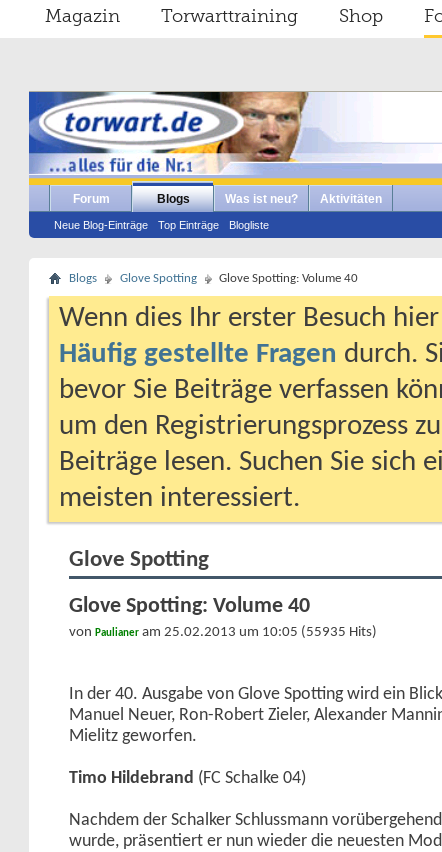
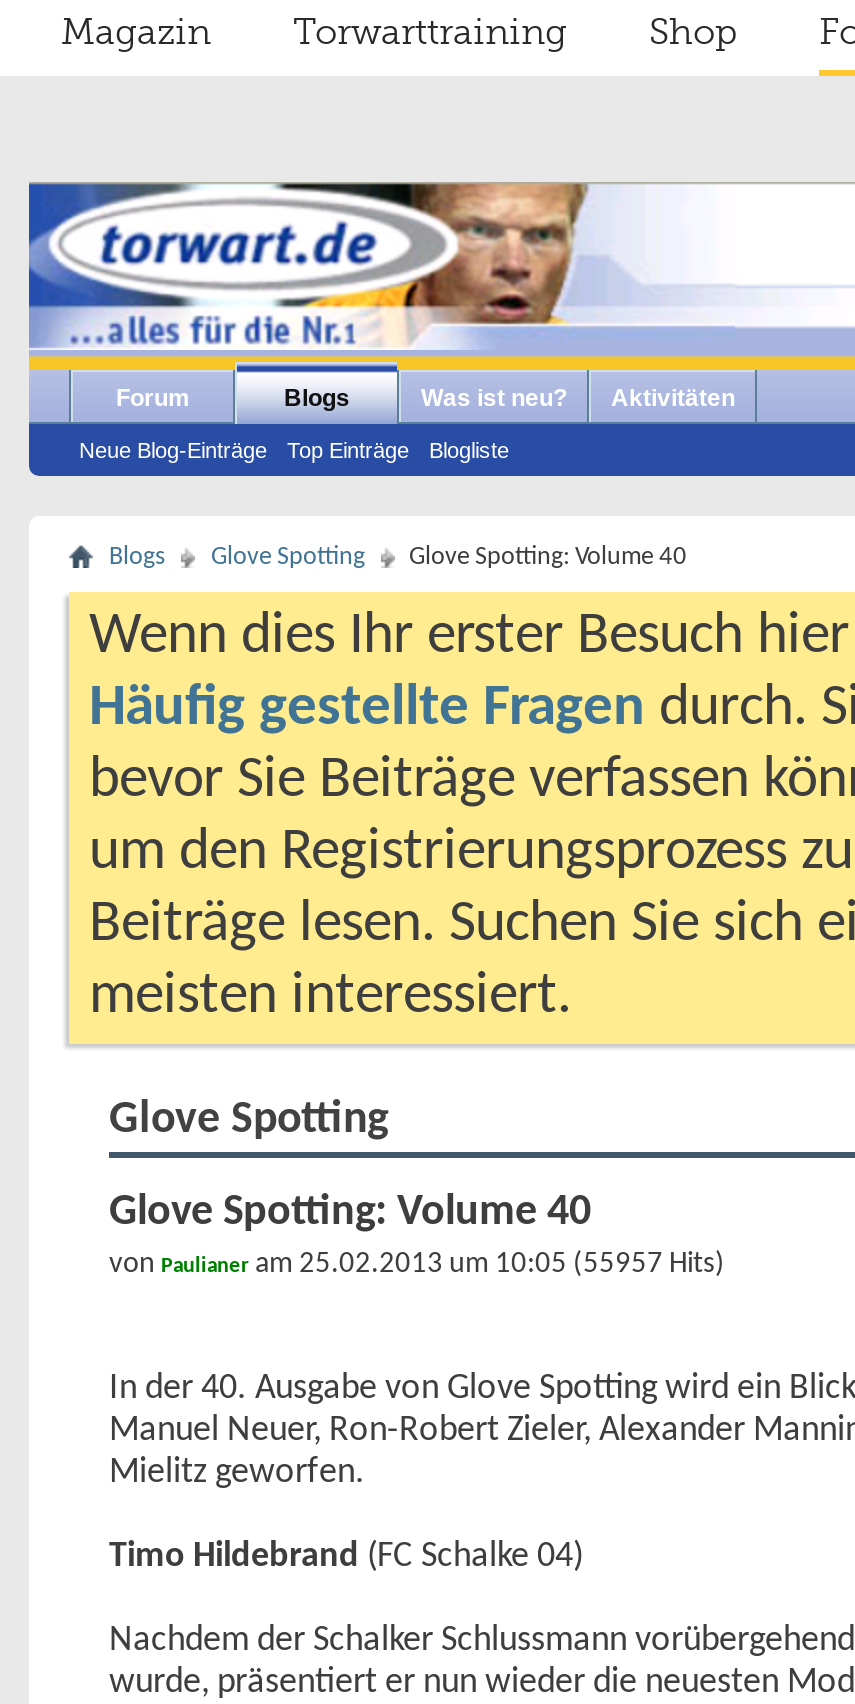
[69,625,377,640] von Paulianer am 25.02.2013 um 10:05 (55935 Hits) -> [109,1250,725,1280] von Paulianer am 25.02.2013 um 10:05 (55957 Hits)

